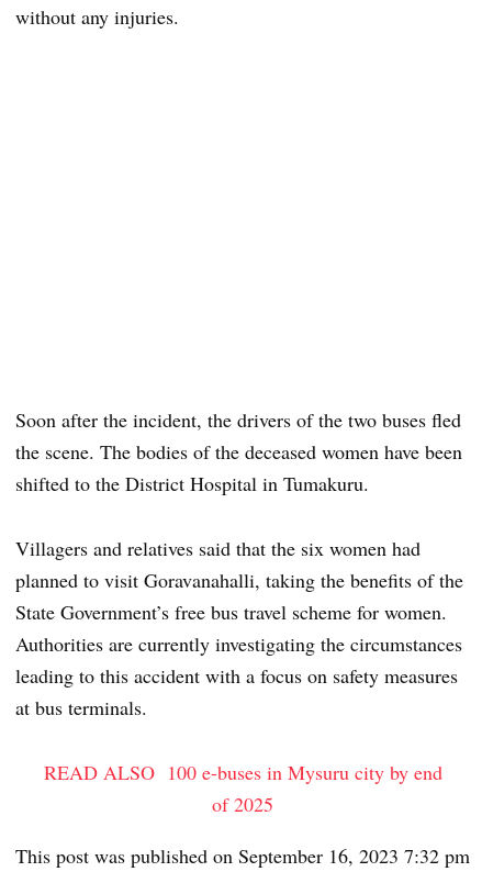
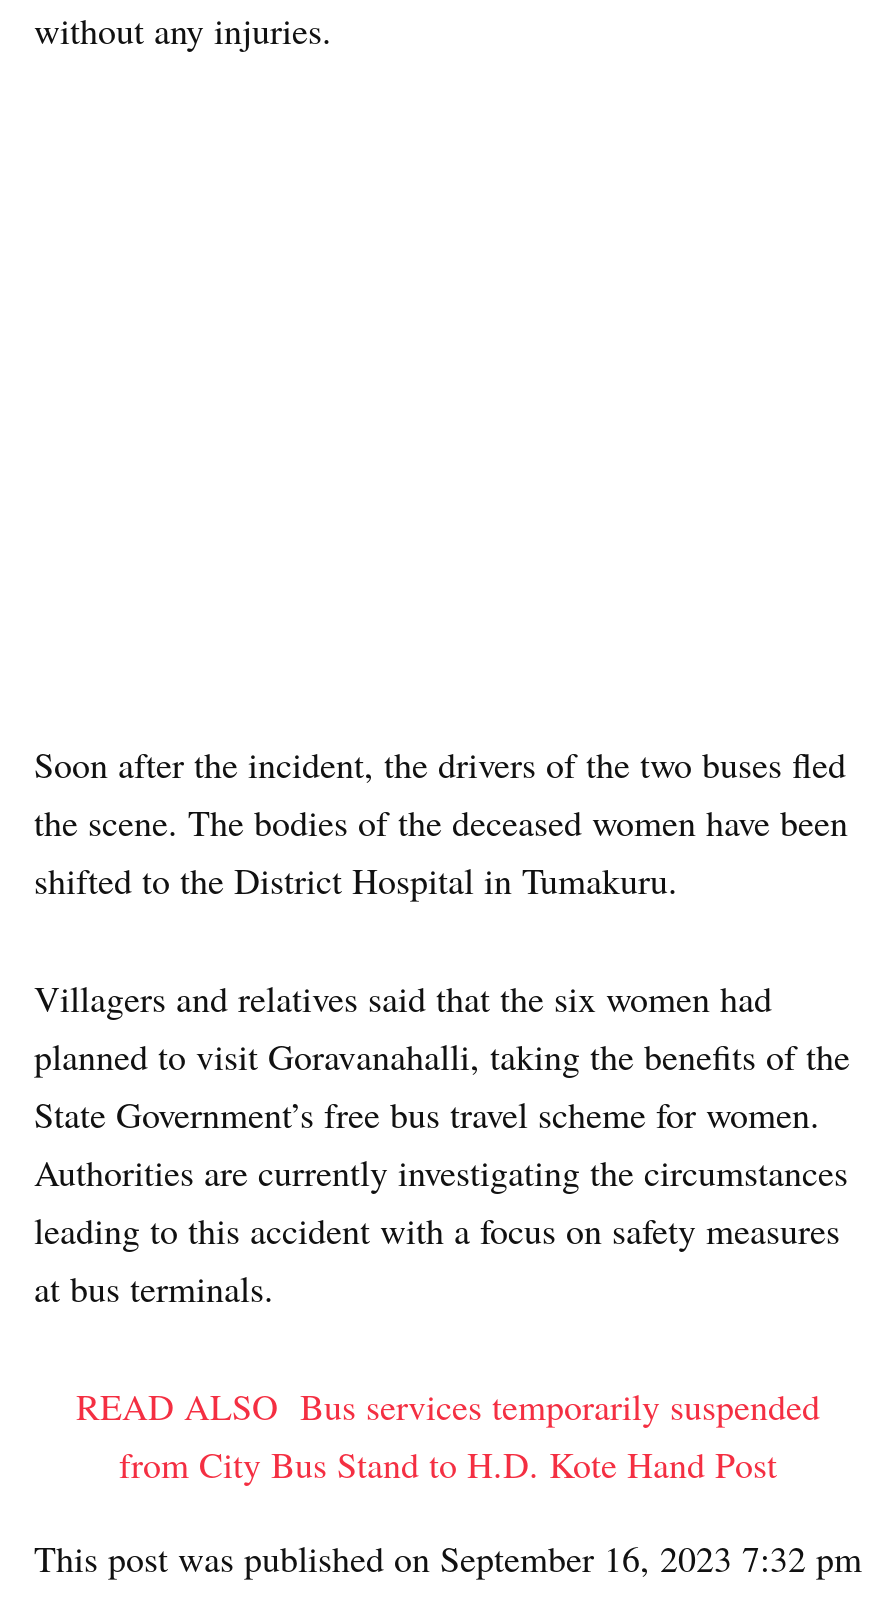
[43,759,442,817] READ ALSO 100 e-buses in Mysuru city by end | of 2025 -> [76,1382,820,1488] READ ALSO Bus services temporarily suspended | from City Bus Stand to H.D. Kote Hand Post

